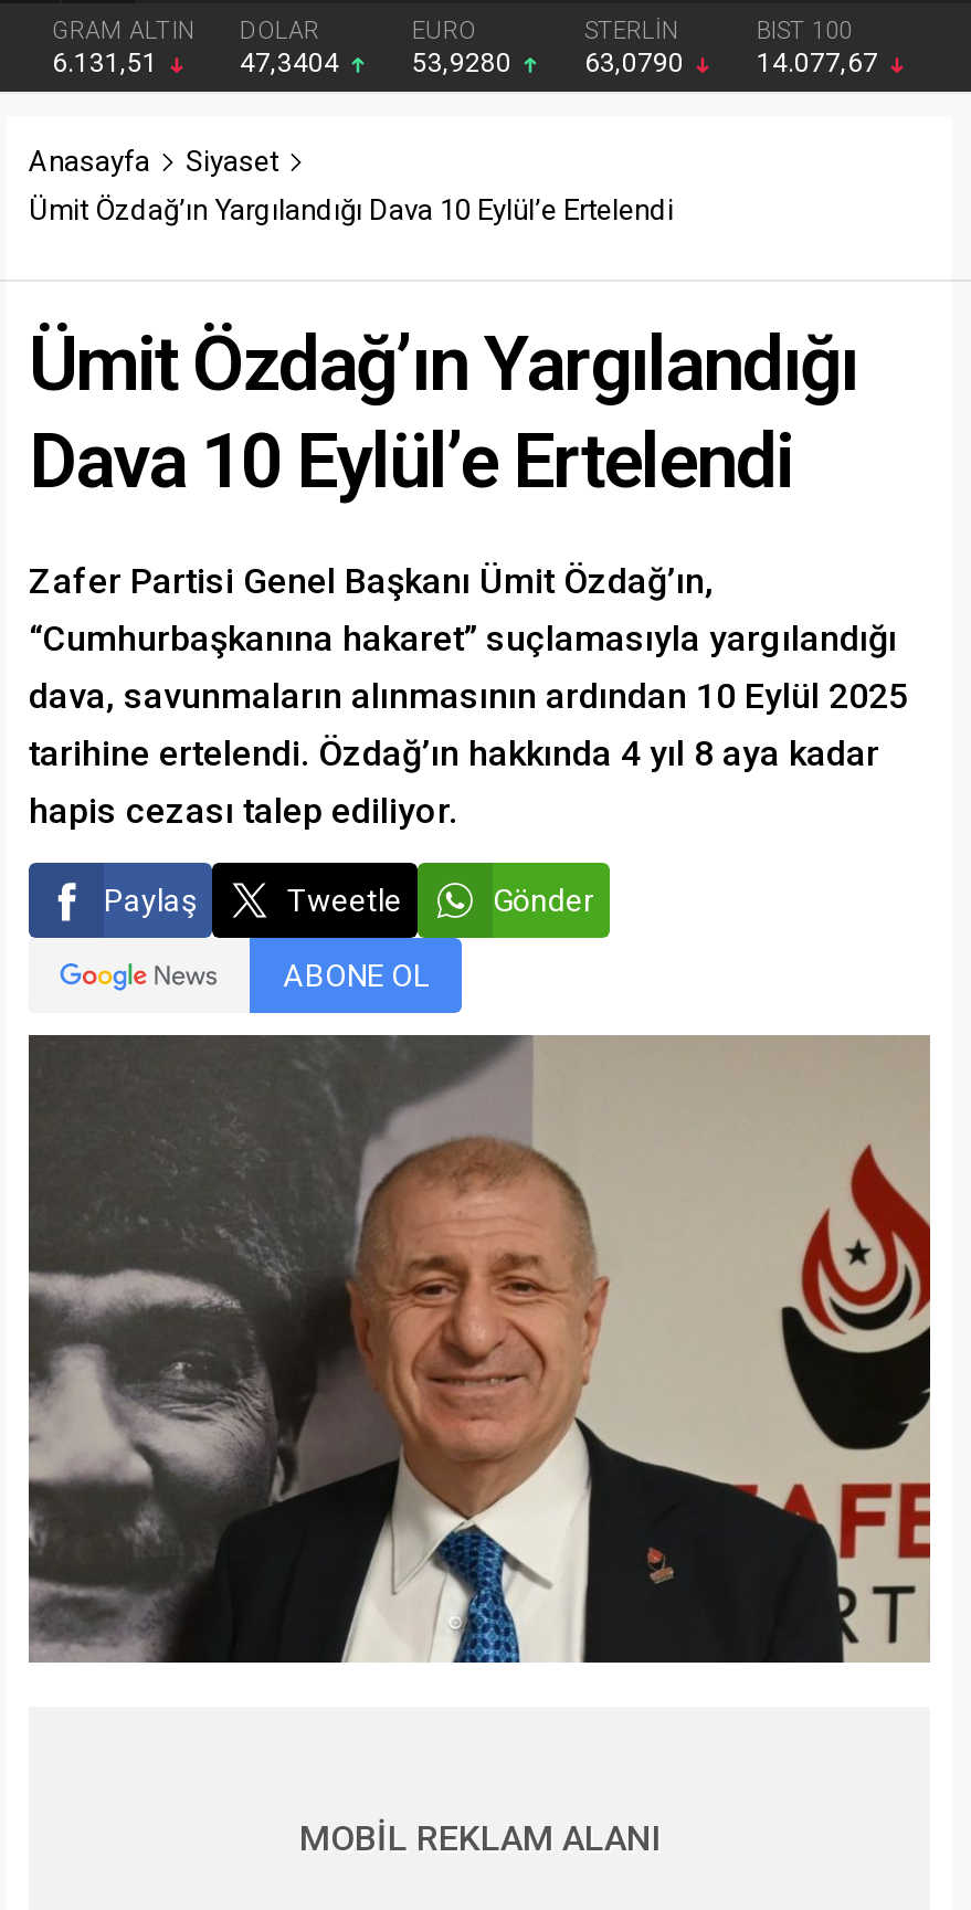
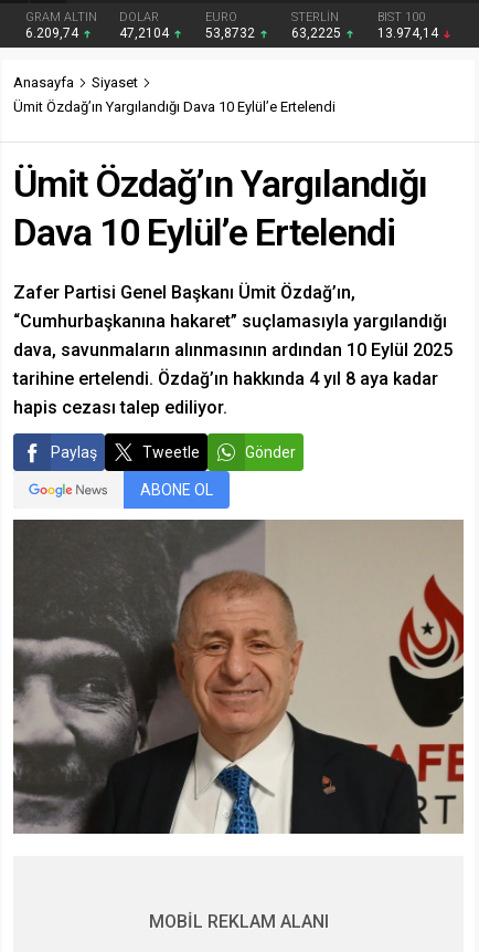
[52,48,165,78] 6.131,51 -> [25,25,81,41] 6.209,74
[240,48,346,78] 47,3404 -> [119,25,172,41] 47,2104
[412,48,518,78] 53,9280 -> [205,25,258,41] 53,8732
[584,48,690,78] 63,0790 -> [291,25,344,41] 63,2225
[757,48,885,78] 14.077,67 -> [377,25,441,41] 13.974,14

